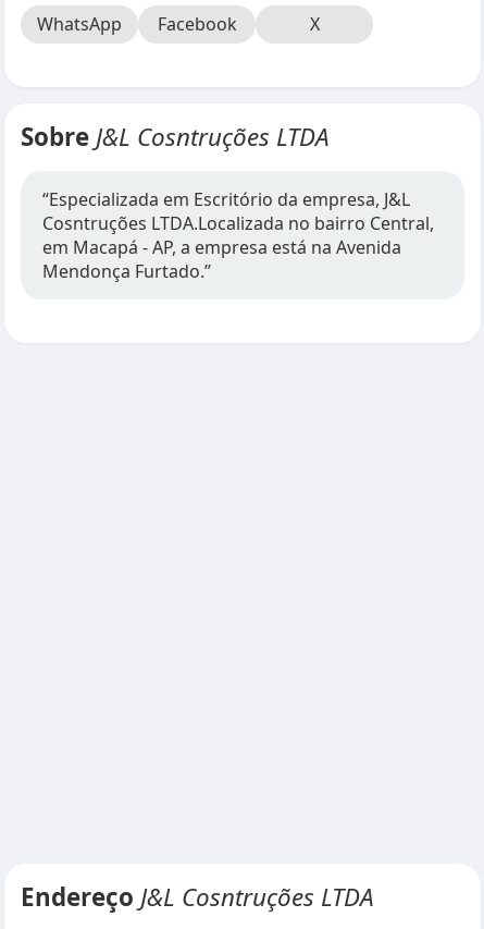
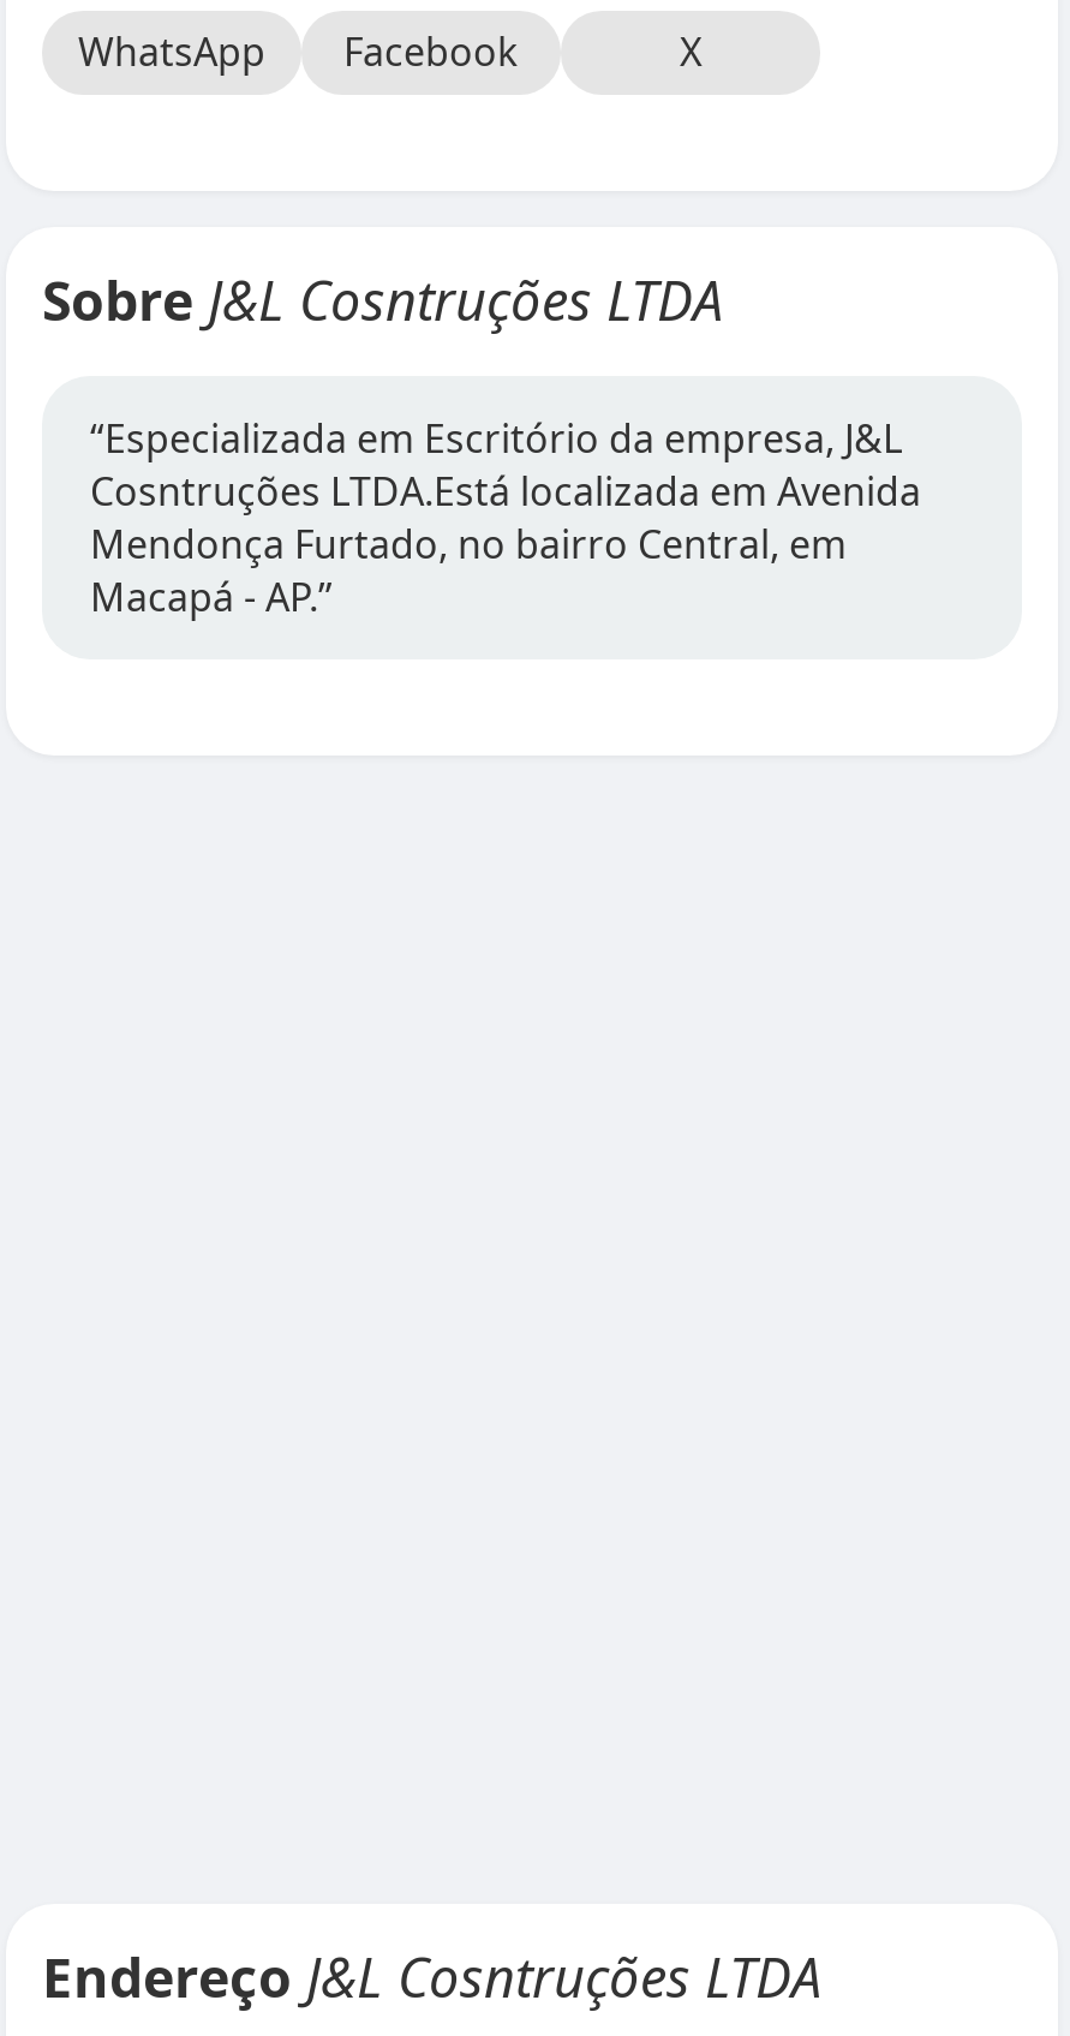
[42,211,434,283] Cosntruções LTDA.Localizada no bairro Central, | em Macapá - AP, a empresa está na Avenida | Mendonça Furtado.” -> [90,465,921,623] Cosntruções LTDA.Está localizada em Avenida | Mendonça Furtado, no bairro Central, em | Macapá - AP.”

